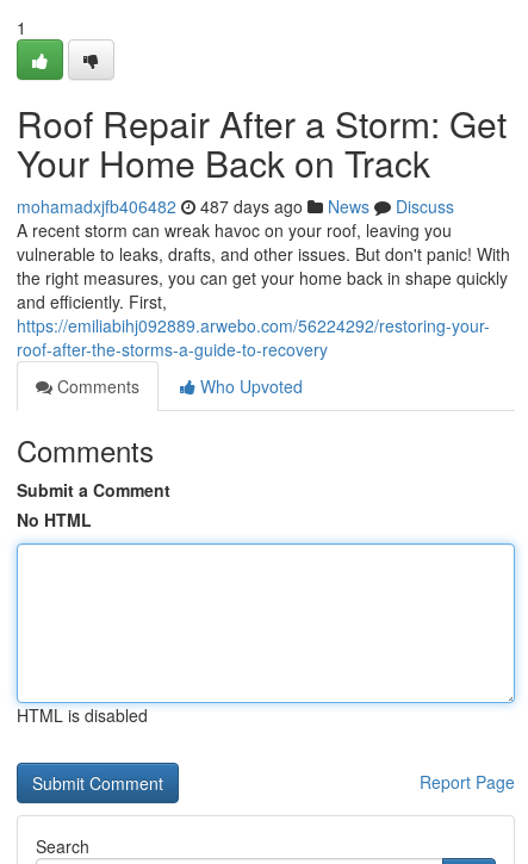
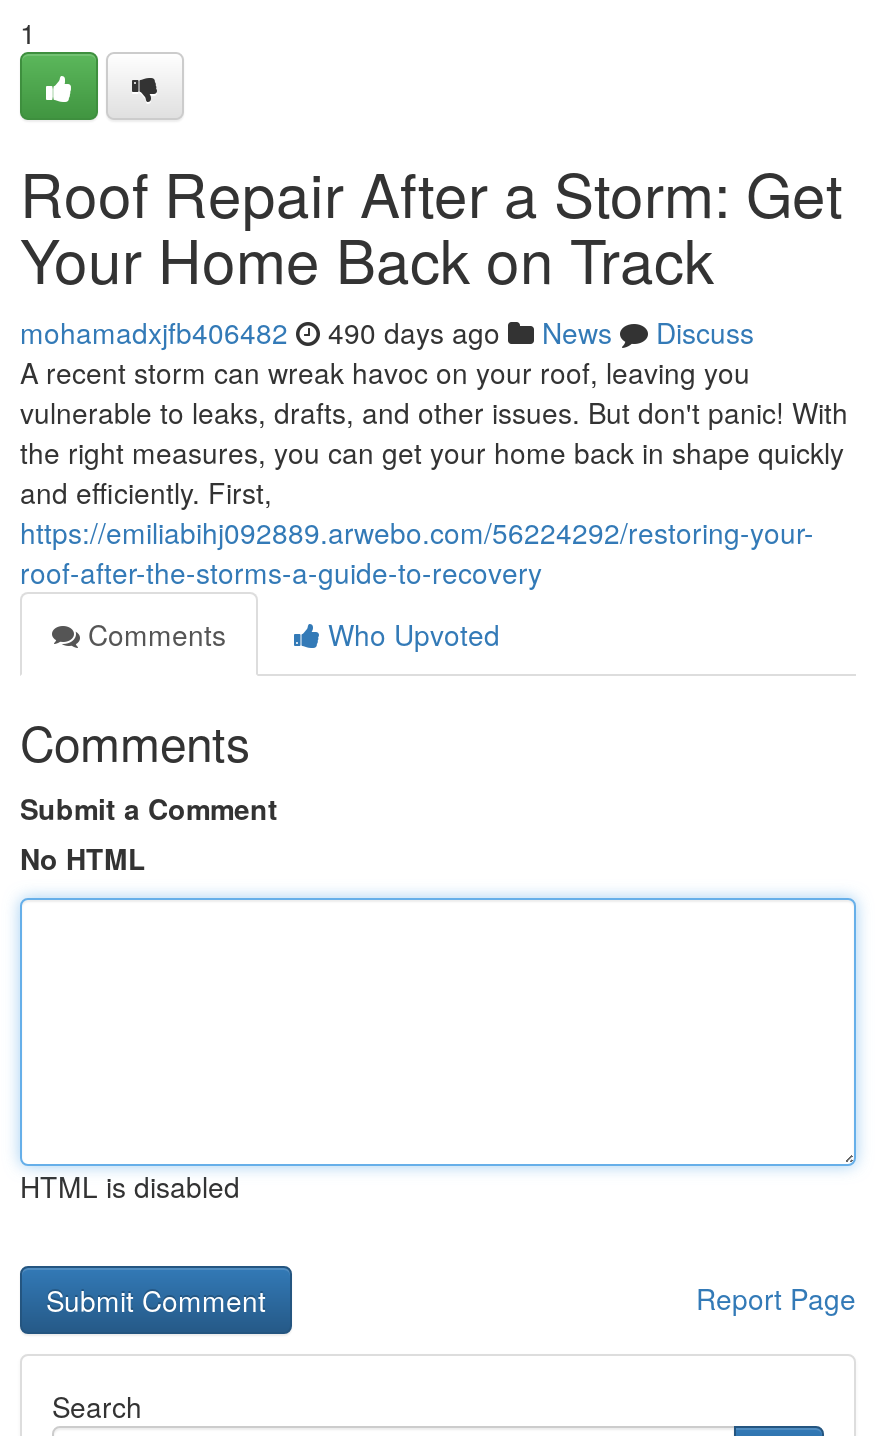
[17,194,454,218] mohamadxjfb406482 487 days ago News Discuss -> [20,312,754,352] mohamadxjfb406482 490 days ago News Discuss

